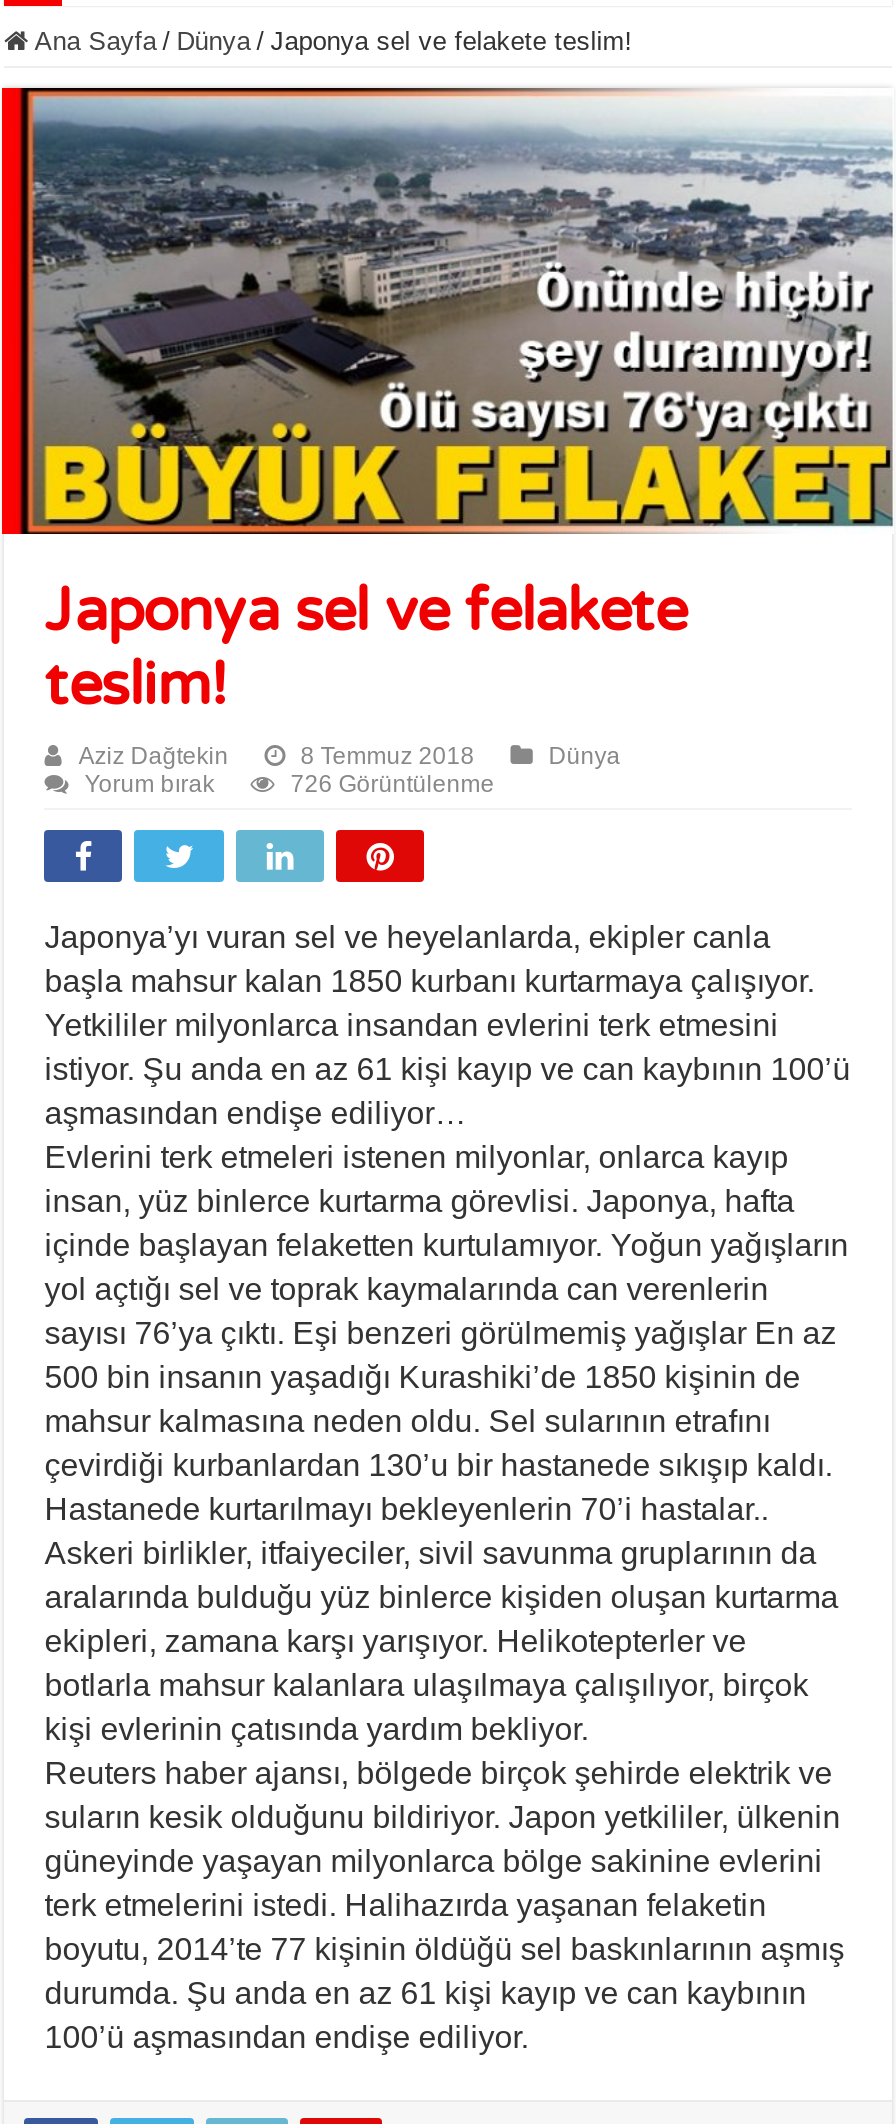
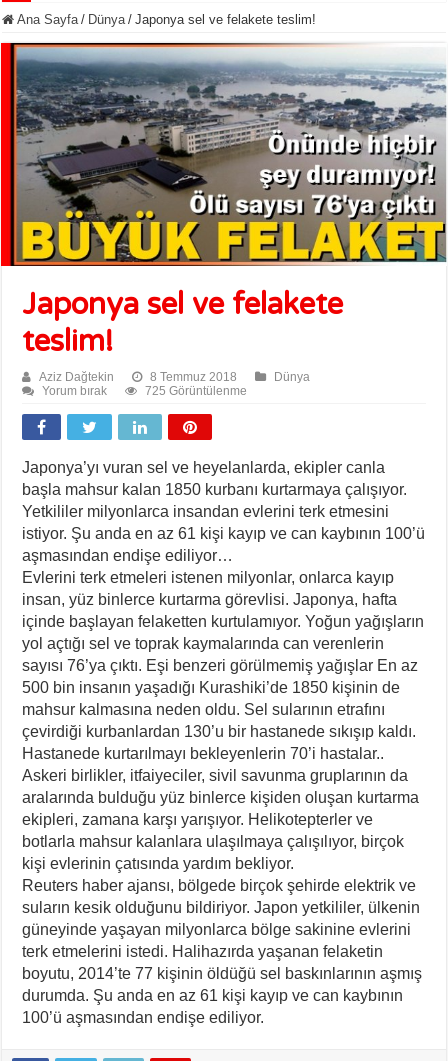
[290,769,494,797] 726 Görüntülenme -> [145,383,247,397] 725 Görüntülenme

